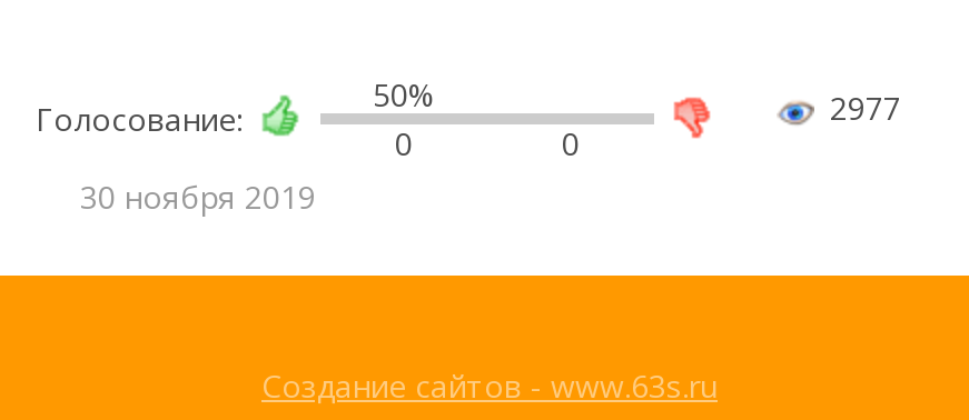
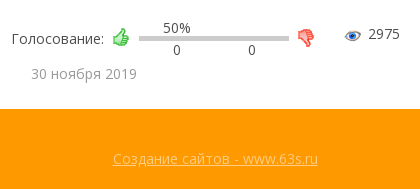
[830,86,901,128] 2977 -> [368,24,400,43] 2975

